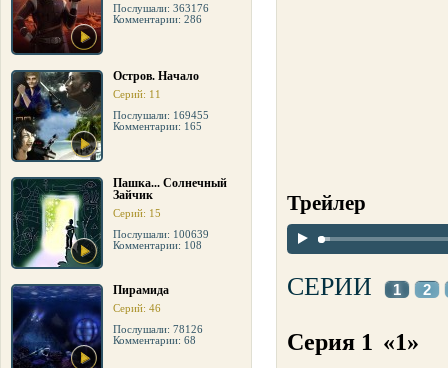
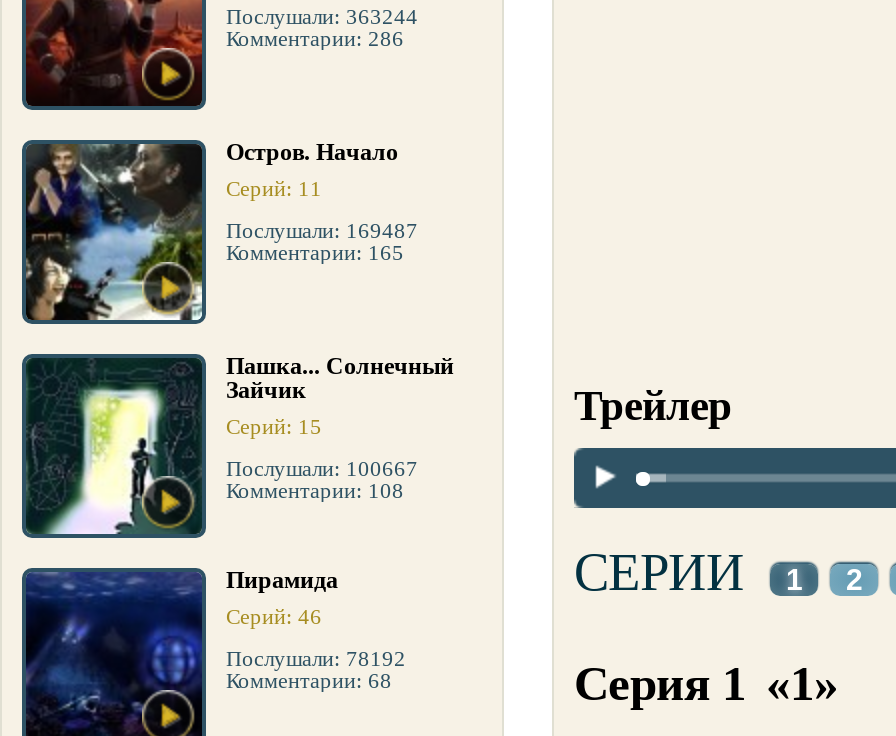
[113,2,209,14] Послушали: 363176 -> [226,4,418,28] Послушали: 363244
[113,109,209,121] Послушали: 169455 -> [226,218,418,242] Послушали: 169487
[113,228,209,240] Послушали: 100639 -> [226,456,418,480] Послушали: 100667
[113,323,203,335] Послушали: 78126 -> [226,646,406,670] Послушали: 78192

